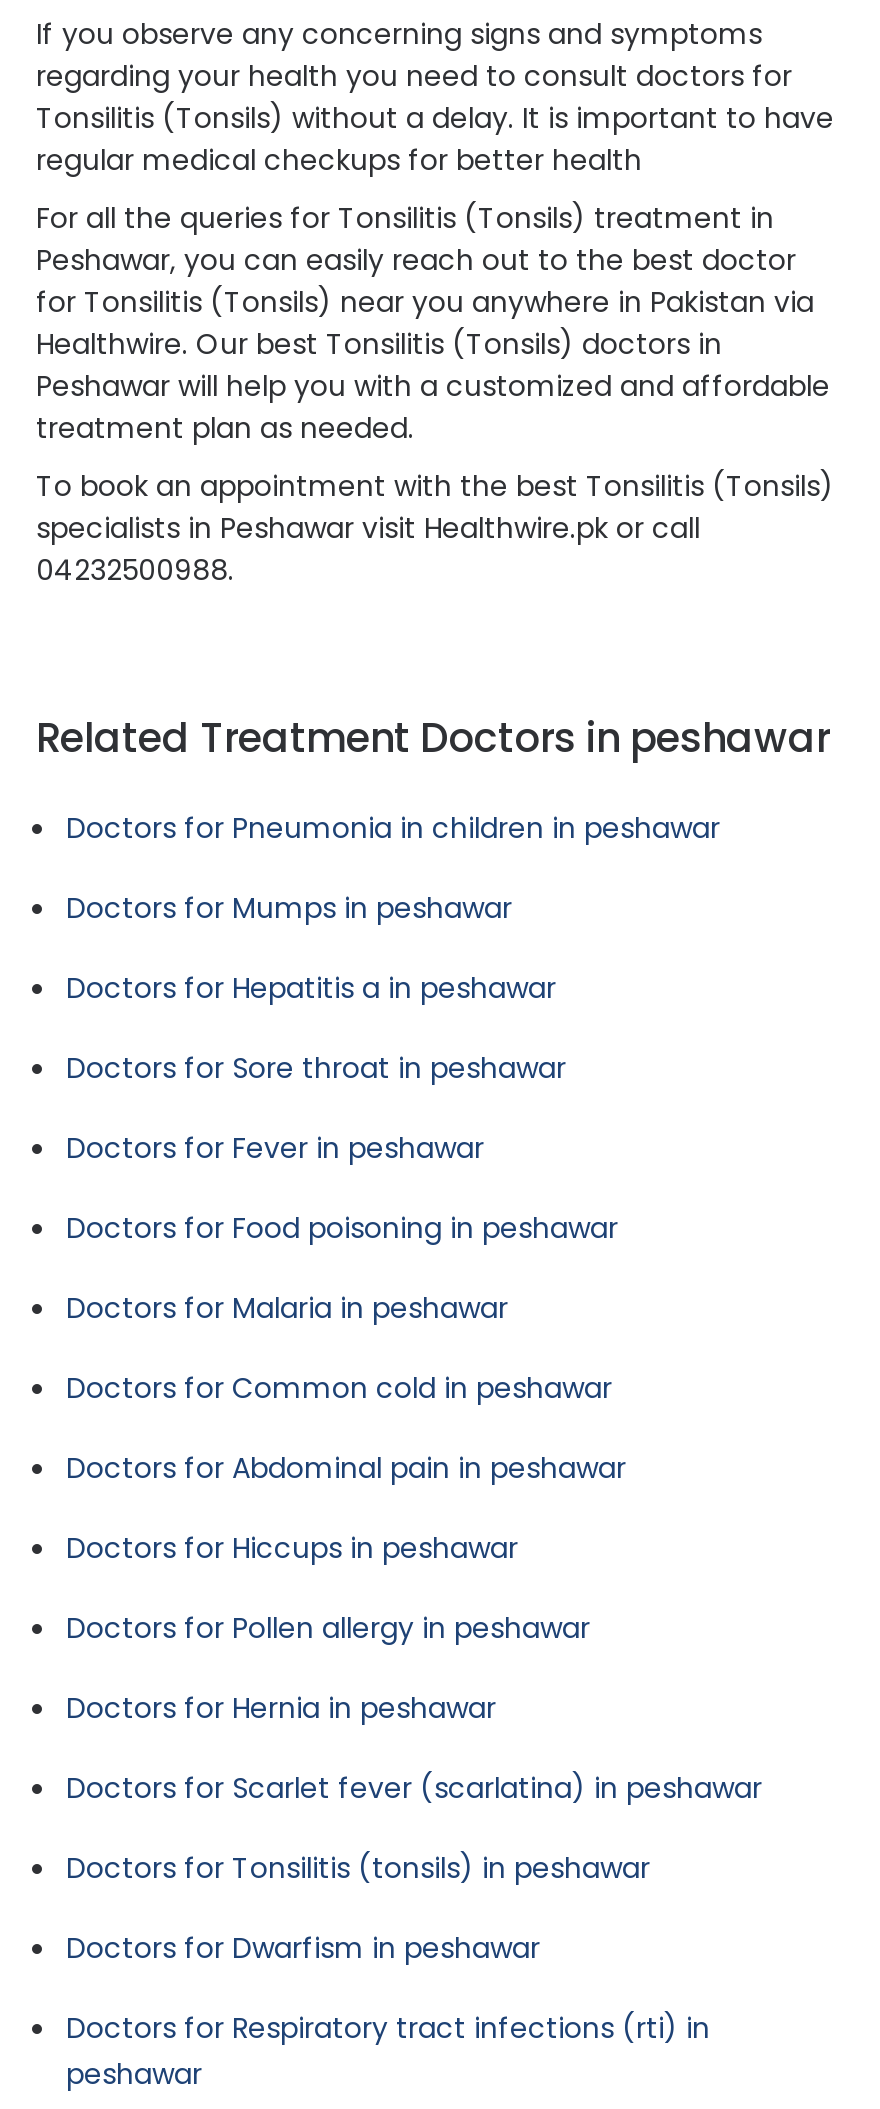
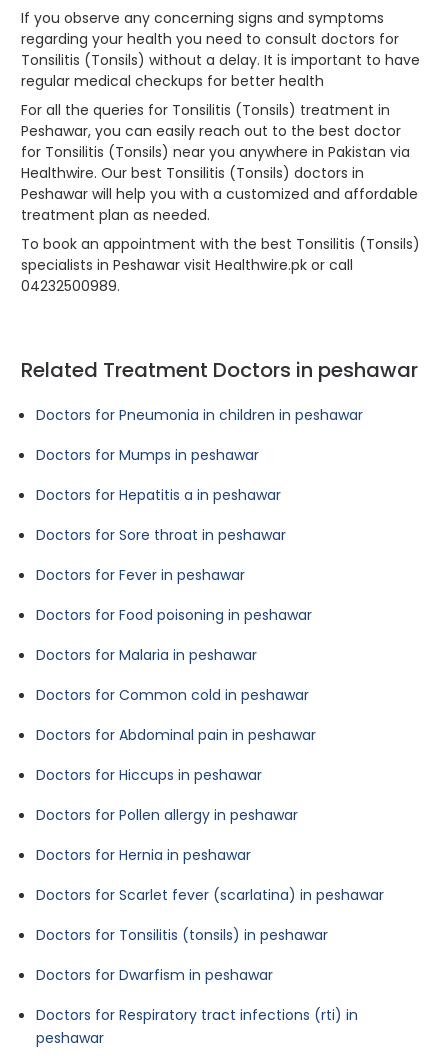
[36,550,234,590] 04232500988. -> [21,276,120,296] 04232500989.

